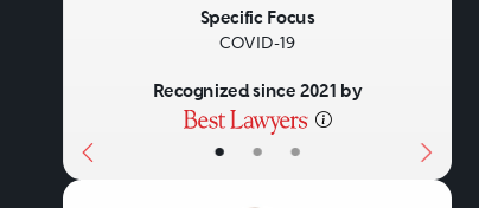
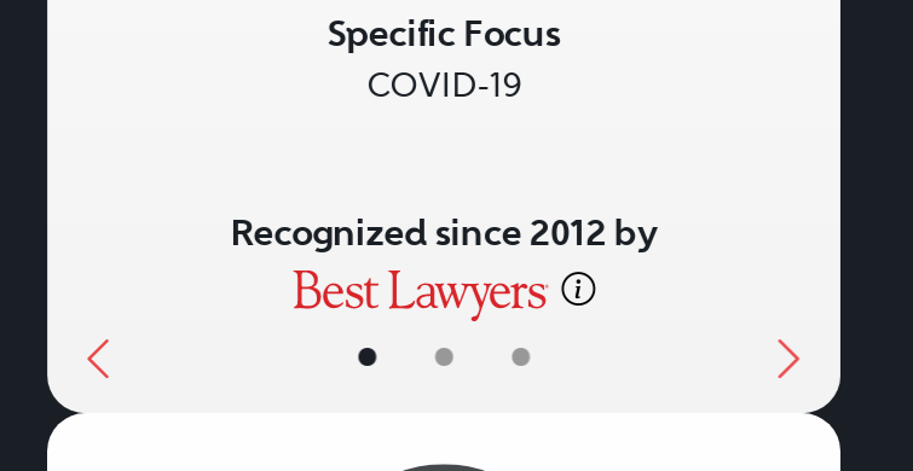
[152,80,362,102] Recognized since 2021 by -> [230,209,657,255] Recognized since 2012 by

